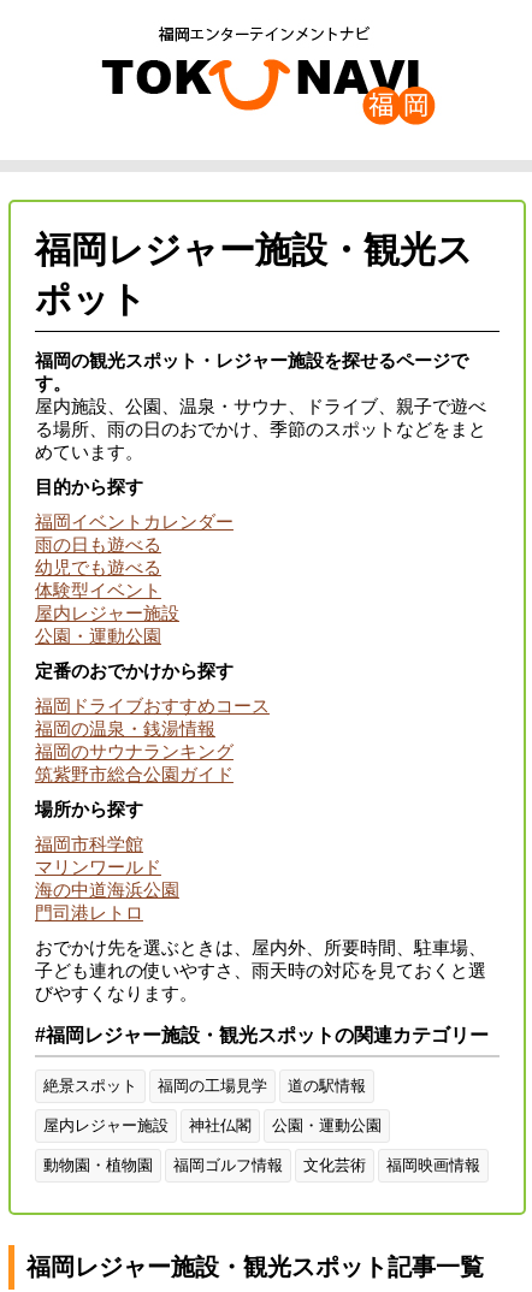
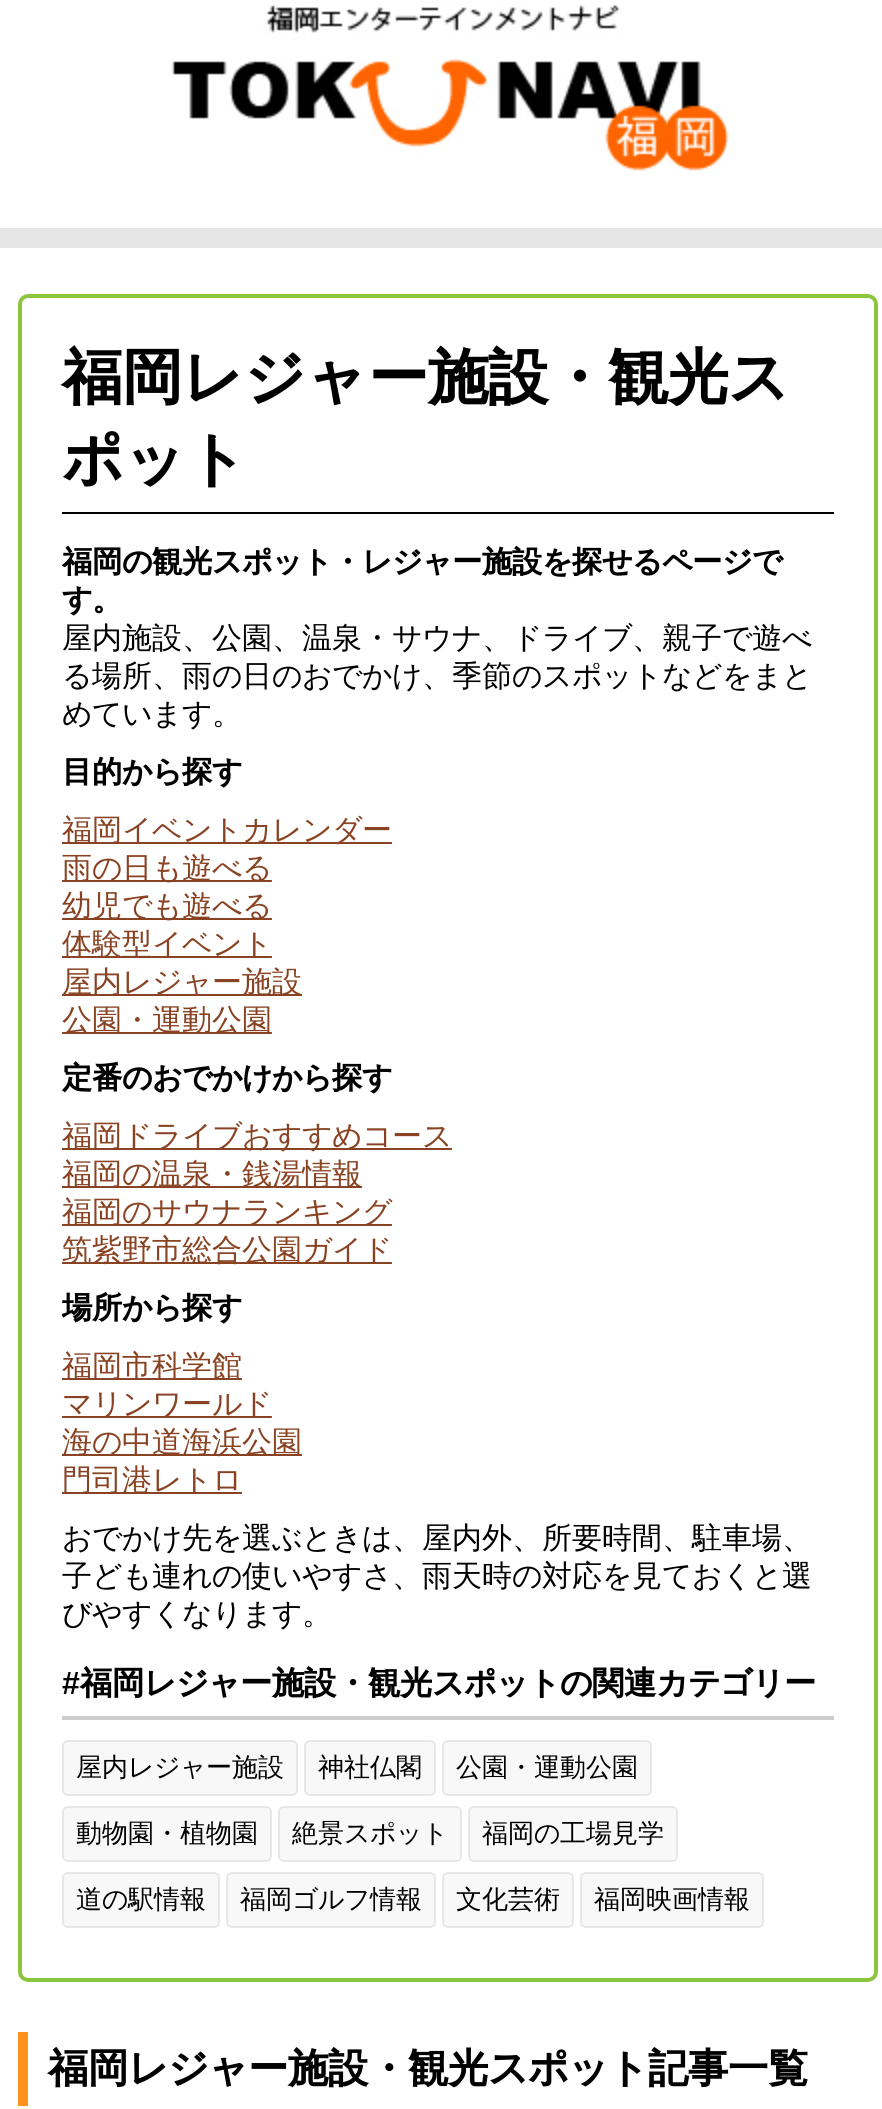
moved [43,1077,366,1095] -> [76,1818,664,1914]: 絶景スポット | 福岡の工場見学 | 道の駅情報
moved [43,1116,382,1174] -> [76,1752,638,1848]: 屋内レジャー施設 | 公園・運動公園 | 動物園・植物園

